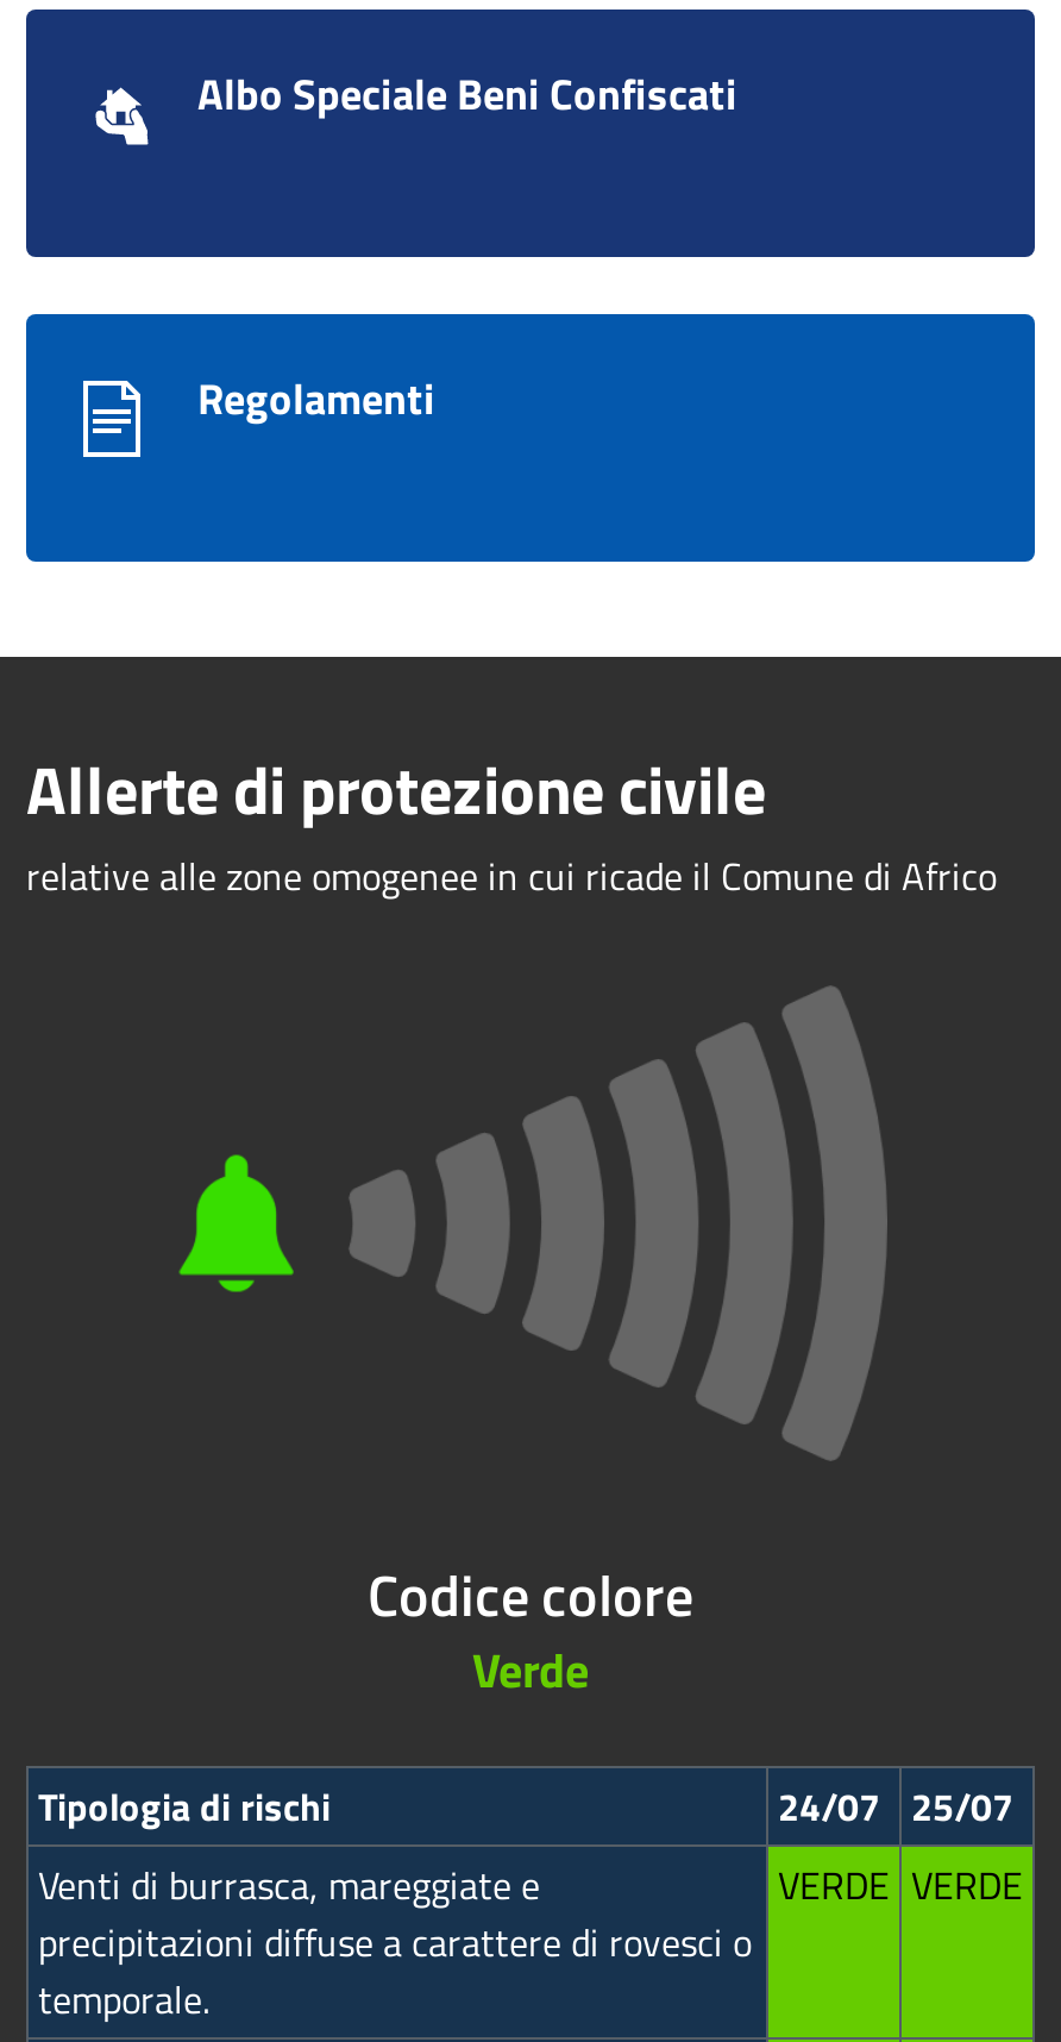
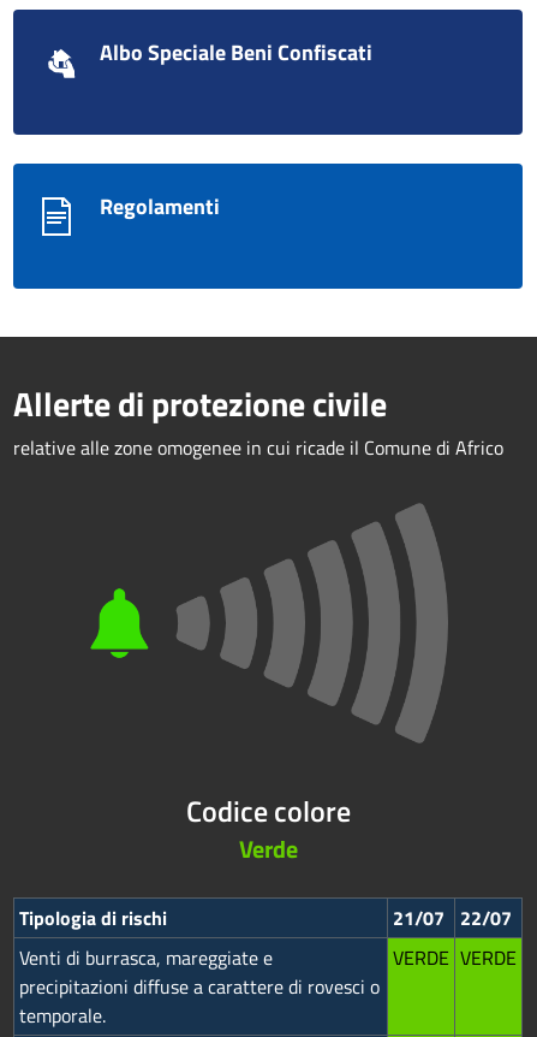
[778,1778,1013,1835] 24/07 25/07 -> [393,904,512,933] 21/07 22/07

